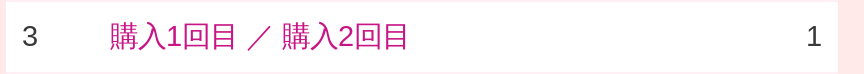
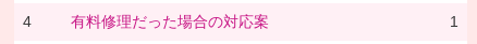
[22,20,410,52] 3 | 購入1回目 ／ 購入2回目 -> [23,13,269,30] 4 | 有料修理だった場合の対応案

